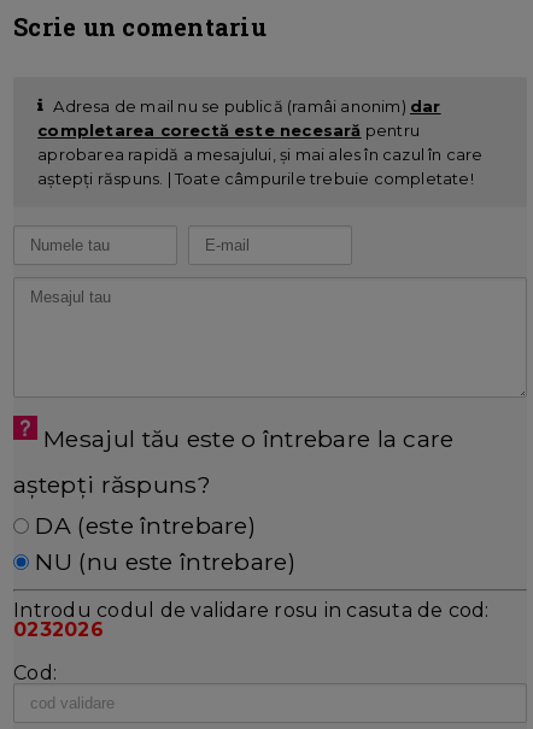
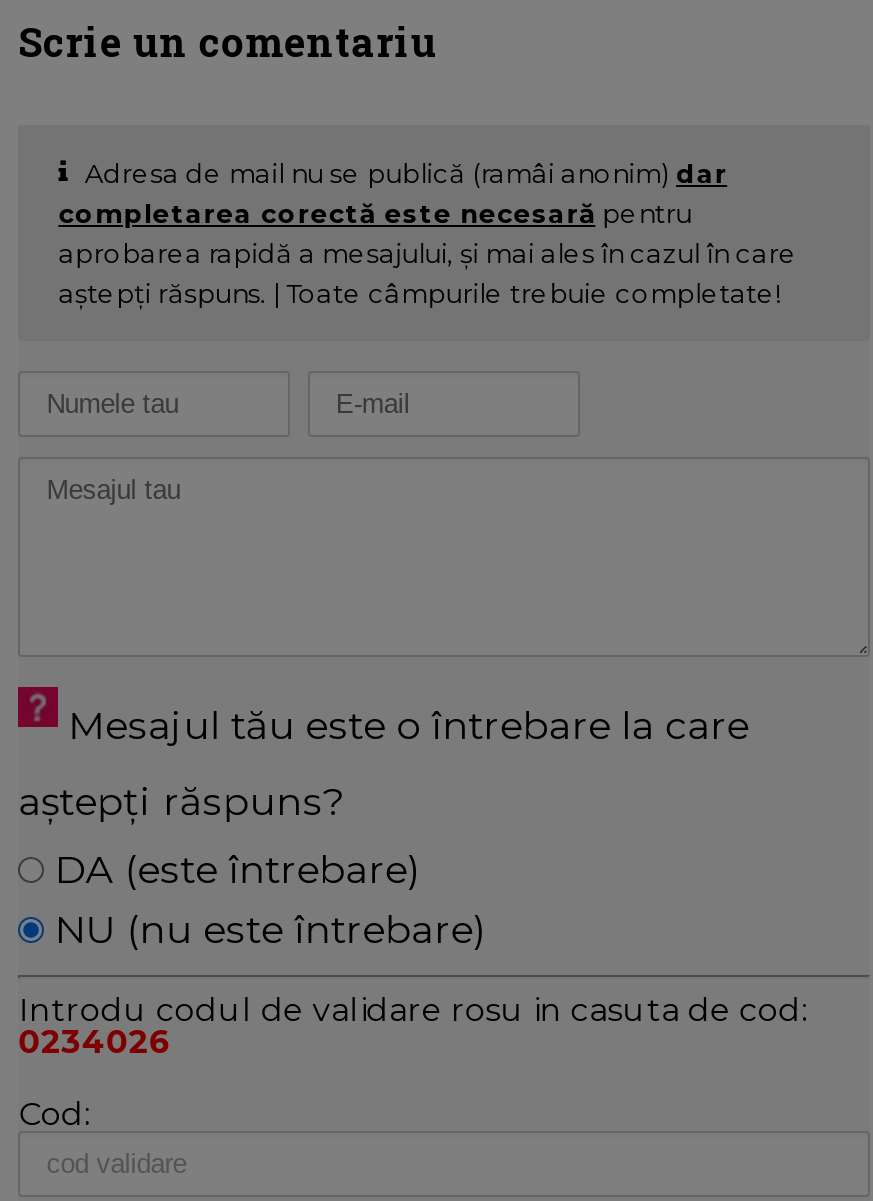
[14,618,104,641] 0232026 -> [18,1022,172,1060] 0234026

